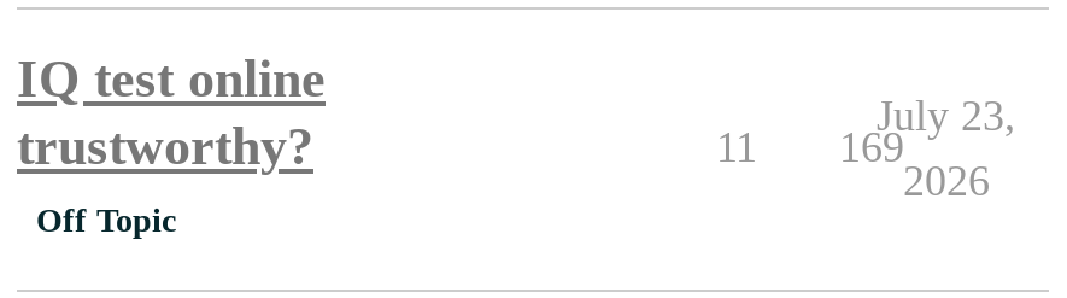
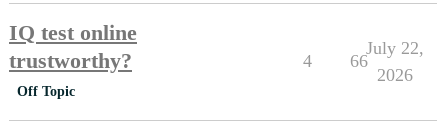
[877,92,1016,140] July 23, -> [365,38,423,58] July 22,
[716,123,757,171] 11 -> [303,51,312,71] 4
[839,123,904,171] 169 -> [350,51,368,71] 66

